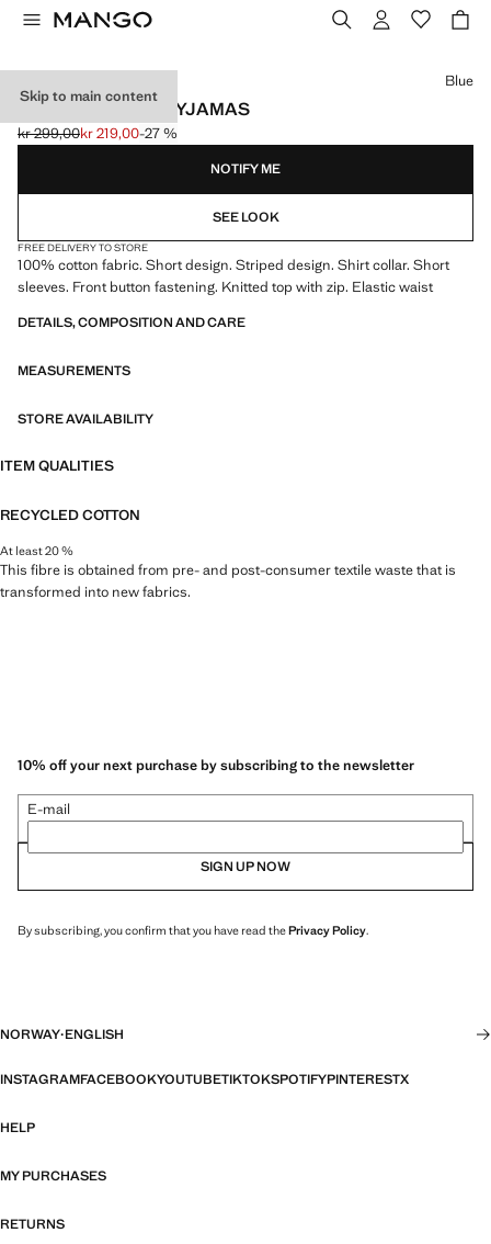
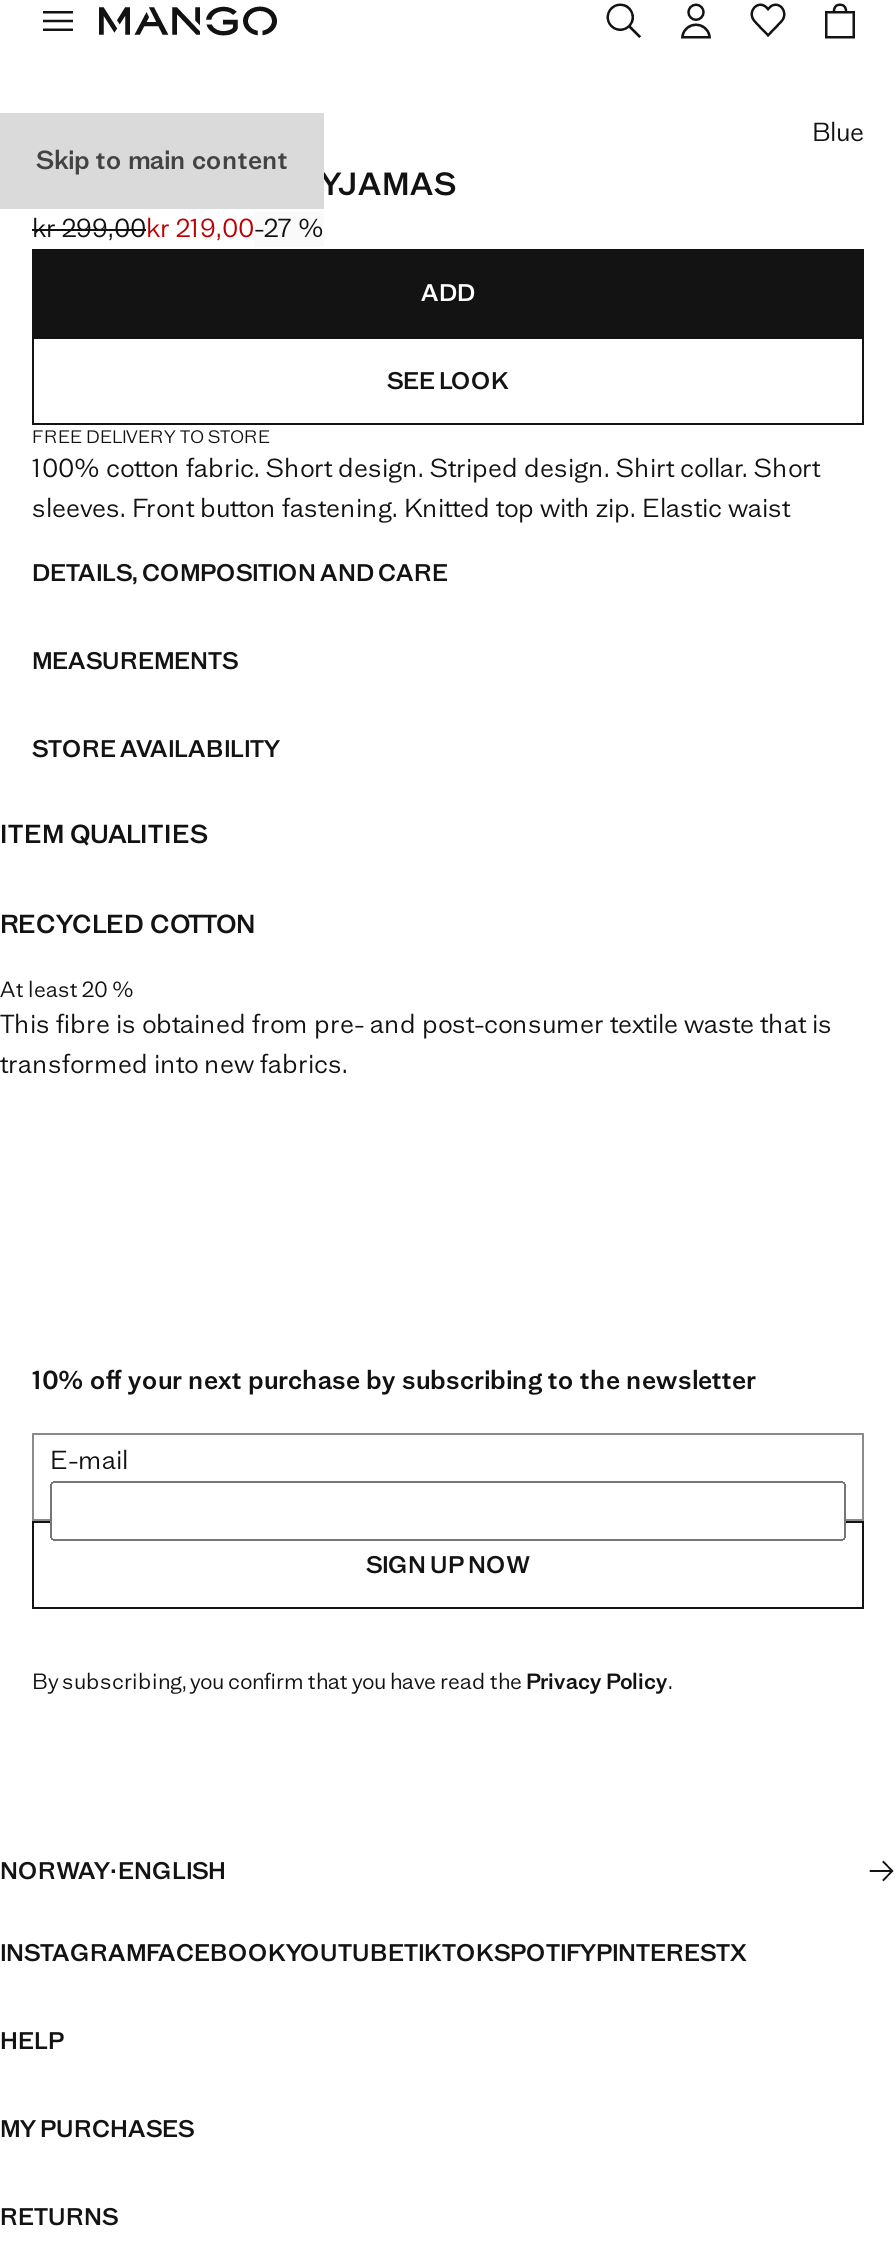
[210,160,281,178] NOTIFY ME -> [421,277,475,309] ADD

